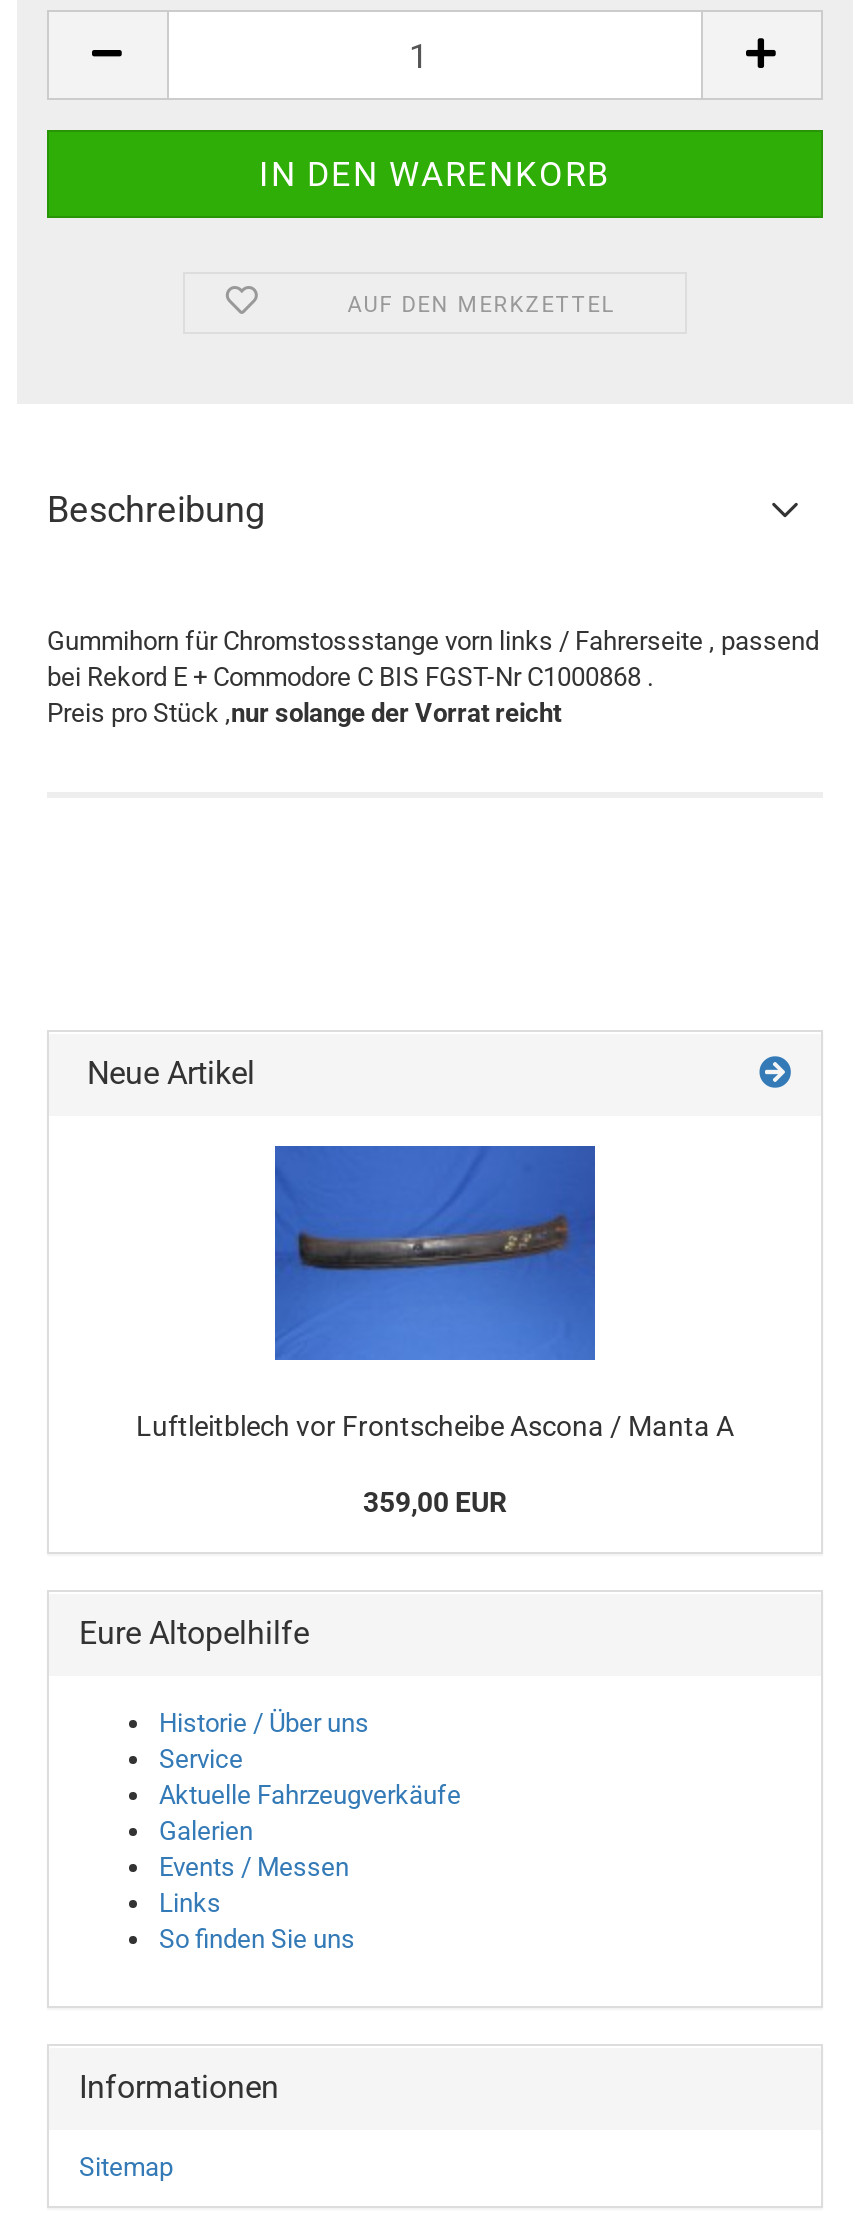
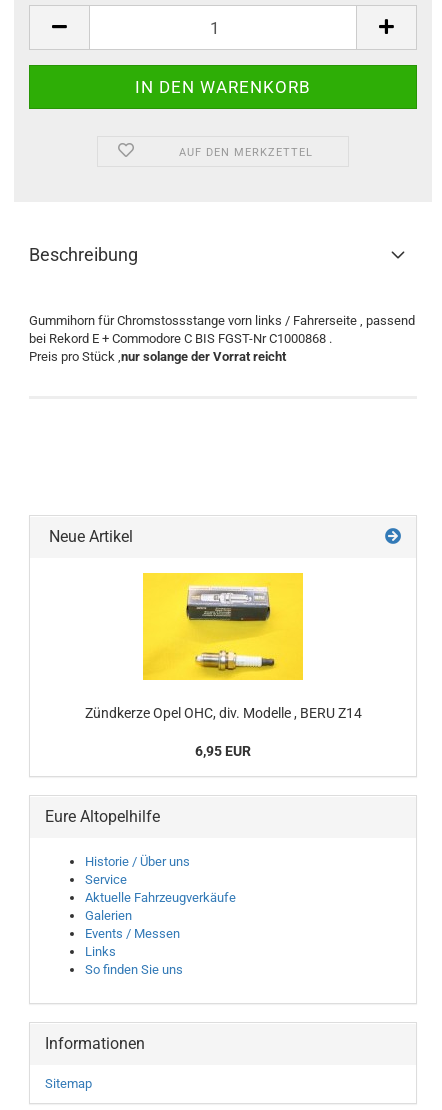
[136,1144,734,1442] [image] | Luftleitblech vor Frontscheibe Ascona / Manta A -> [84,572,361,721] [image] | Zündkerze Opel OHC, div. Modelle , BERU Z14
[363,1486,507,1518] 359,00 EUR -> [195,743,251,759] 6,95 EUR

